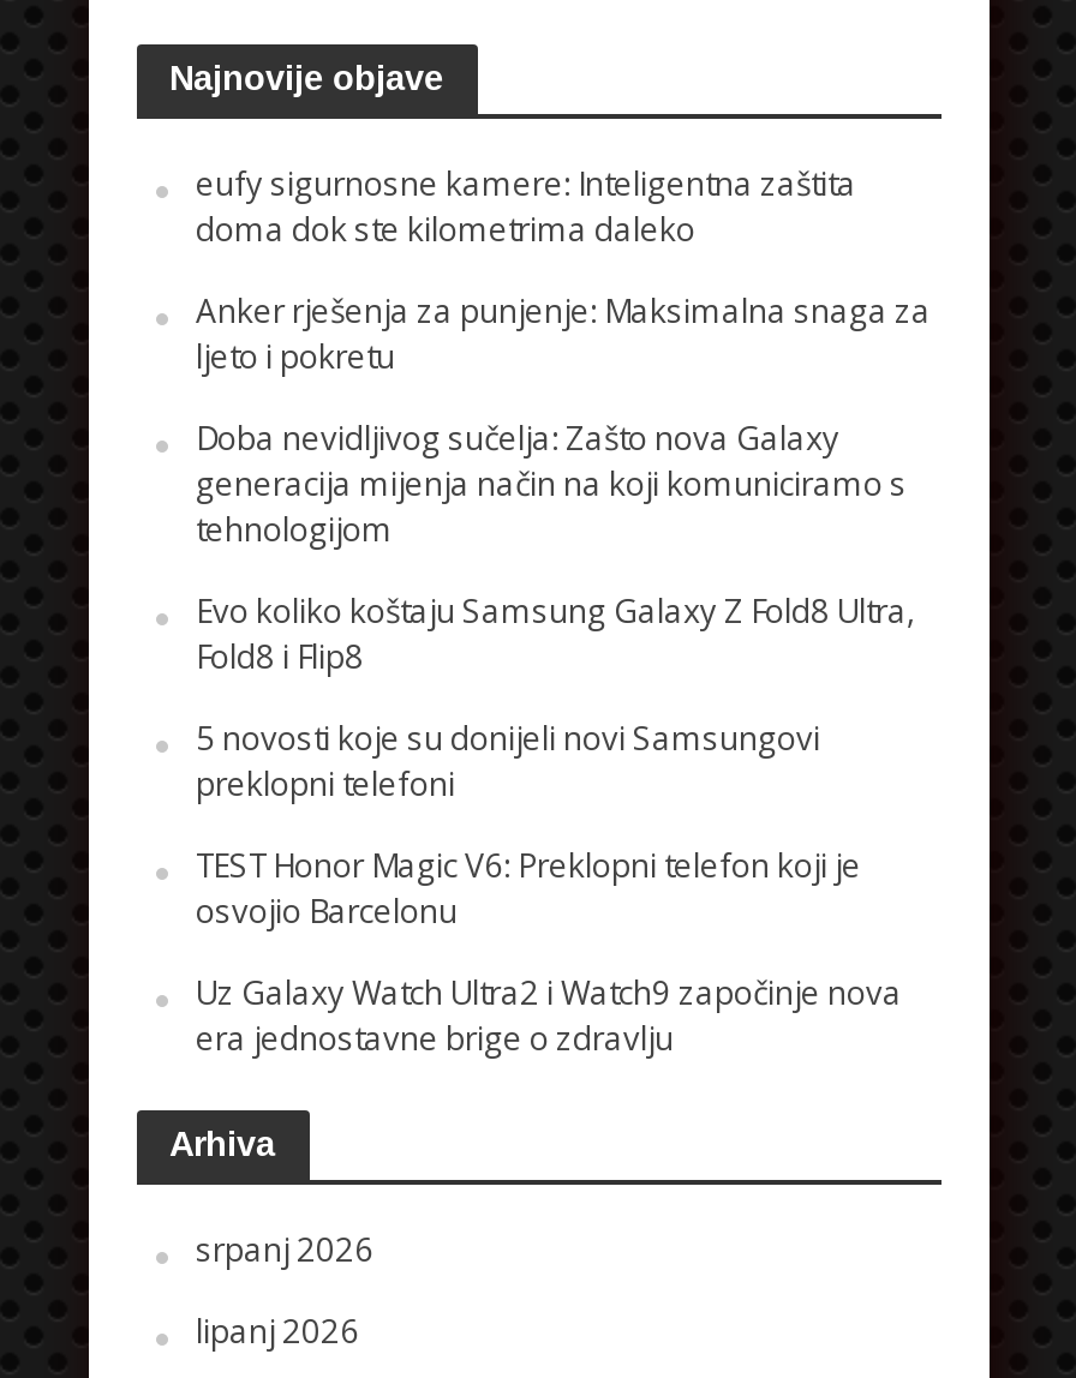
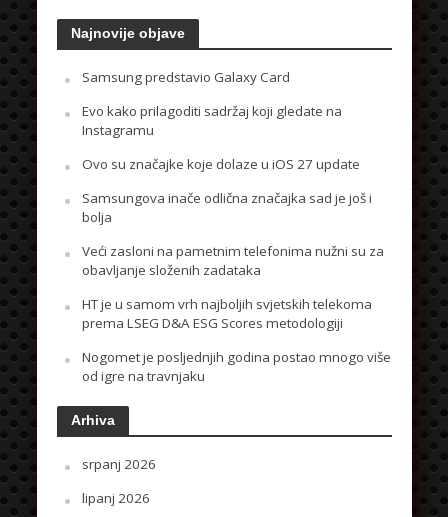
[196,163,856,251] eufy sigurnosne kamere: Inteligentna zaštita | doma dok ste kilometrima daleko -> [81,68,289,86] Samsung predstavio Galaxy Card
[196,290,931,379] Anker rješenja za punjenje: Maksimalna snaga za | ljeto i pokretu -> [81,102,341,139] Evo kako prilagoditi sadržaj koji gledate na | Instagramu
[196,417,907,551] Doba nevidljivog sučelja: Zašto nova Galaxy | generacija mijenja način na koji komuniciramo s | tehnologijom -> [81,155,359,173] Ovo su značajke koje dolaze u iOS 27 update
[196,590,914,679] Evo koliko koštaju Samsung Galaxy Z Fold8 Ultra, | Fold8 i Flip8 -> [81,189,371,226] Samsungova inače odlična značajka sad je još i | bolja
[196,717,820,806] 5 novosti koje su donijeli novi Samsungovi | preklopni telefoni -> [81,242,383,279] Veći zasloni na pametnim telefonima nužni su za | obavljanje složenih zadataka
[196,844,861,933] TEST Honor Magic V6: Preklopni telefon koji je | osvojio Barcelonu -> [81,295,371,332] HT je u samom vrh najboljih svjetskih telekoma | prema LSEG D&A ESG Scores metodologiji
[196,972,902,1060] Uz Galaxy Watch Ultra2 i Watch9 započinje nova | era jednostavne brige o zdravlju -> [81,348,390,385] Nogomet je posljednjih godina postao mnogo više | od igre na travnjaku

